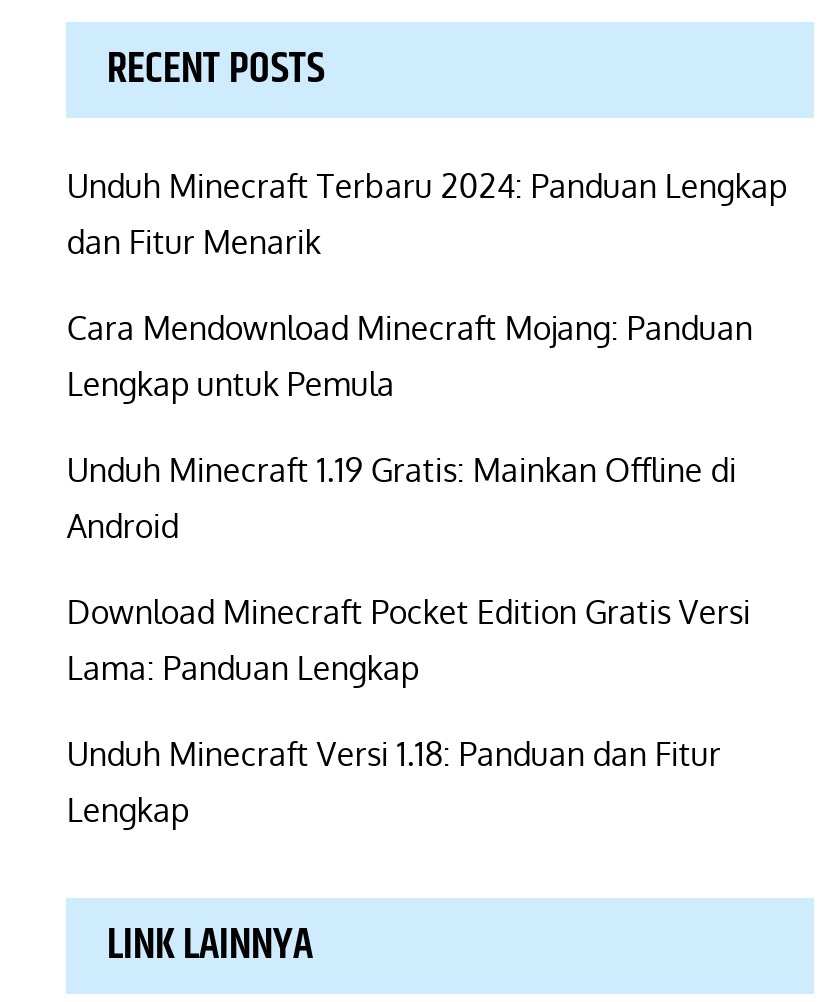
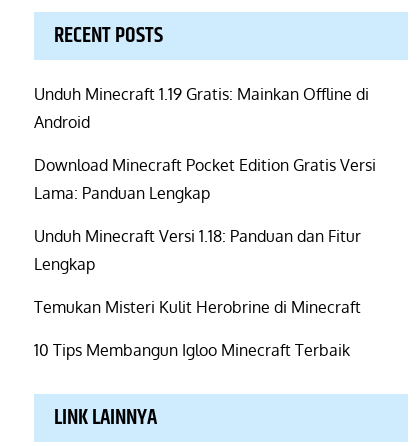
[67,167,787,405] Unduh Minecraft Terbaru 2024: Panduan Lengkap | dan Fitur Menarik | Cara Mendownload Minecraft Mojang: Panduan | Lengkap untuk Pemula -> none
moved [67,451,751,831] -> [34,84,376,274]: Unduh Minecraft 1.19 Gratis: Mainkan Offline di | Android | Download Minecraft Pocket Edition Gratis Versi | Lama: Panduan Lengkap | Unduh Minecraft Versi 1.18: Panduan dan Fitur | Lengkap
none -> [34,297,361,360] Temukan Misteri Kulit Herobrine di Minecraft | 10 Tips Membangun Igloo Minecraft Terbaik

